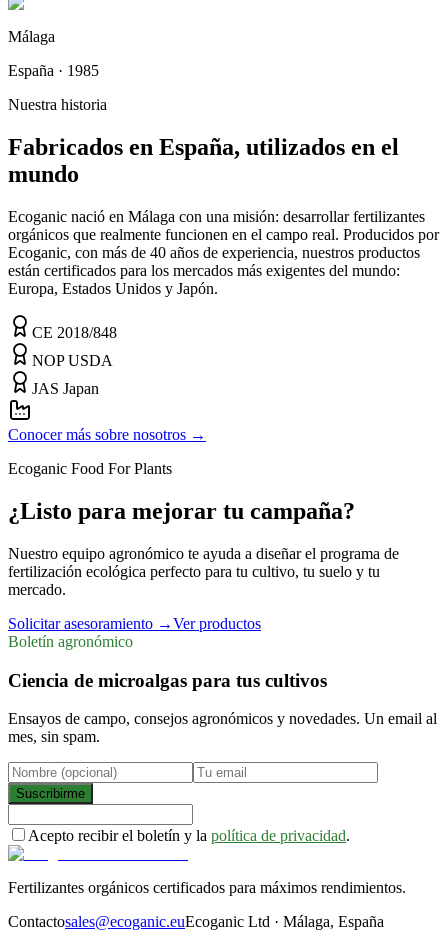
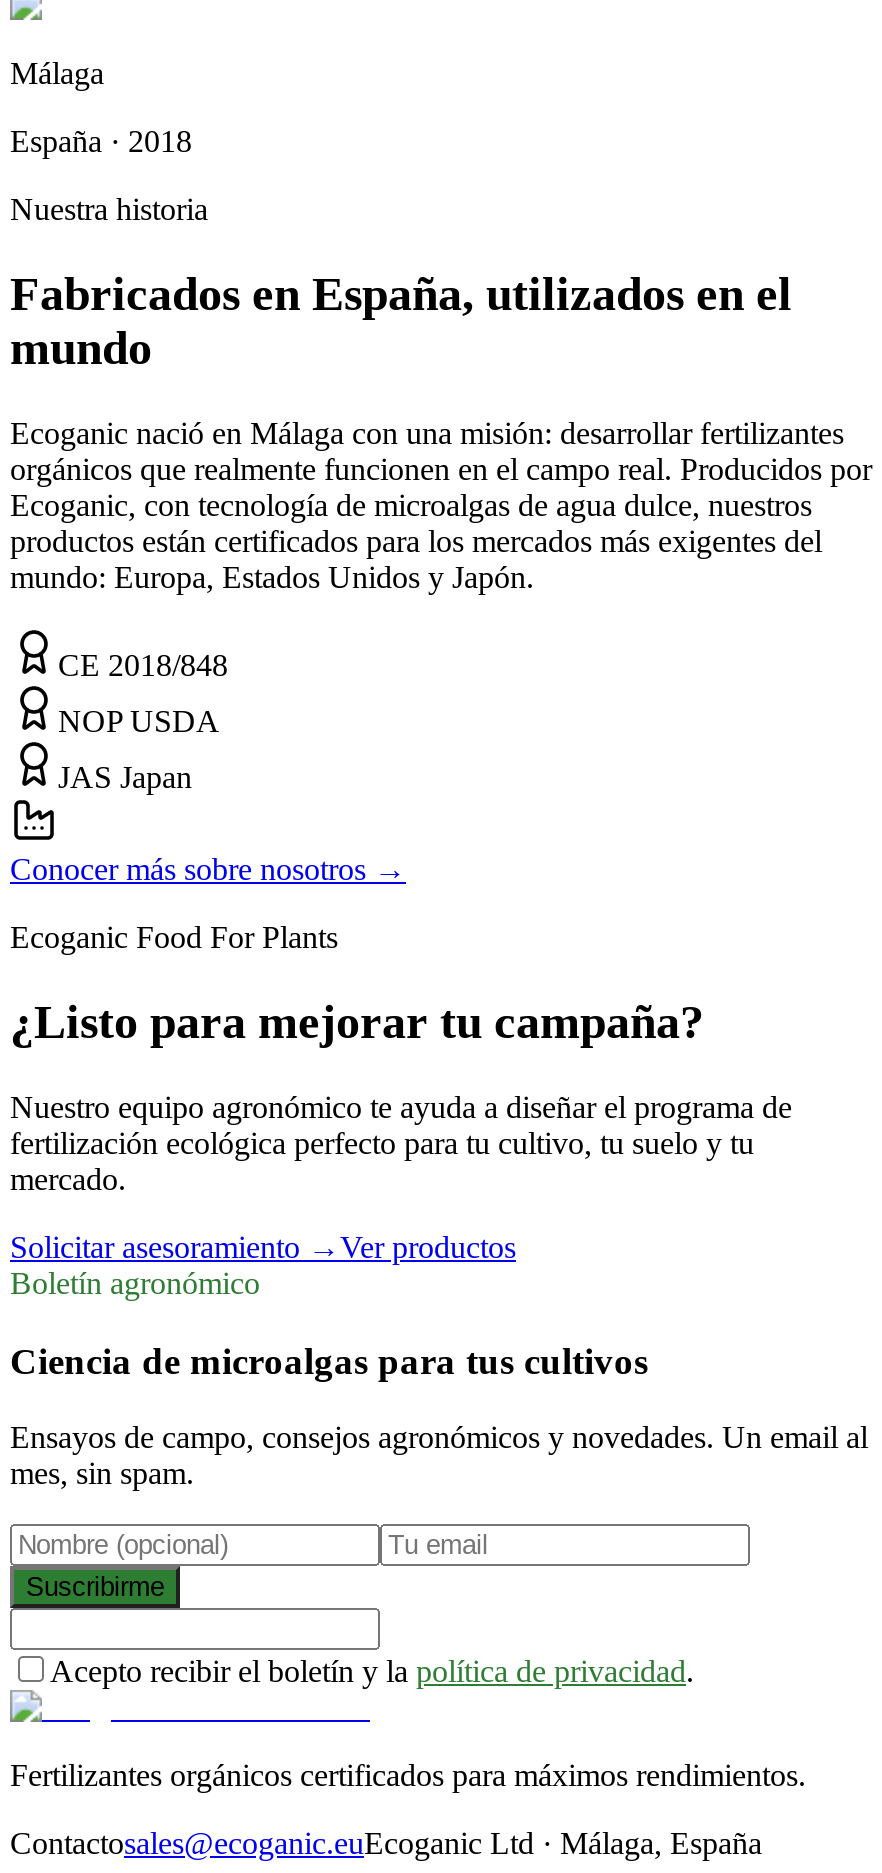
[8,62,99,79] España · 1985 -> [10,124,192,158] España · 2018
[8,244,420,297] Ecoganic, con más de 40 años de experiencia, nuestros productos | están certificados para los mercados más exigentes del mundo: | Europa, Estados Unidos y Japón. -> [10,488,822,594] Ecoganic, con tecnología de microalgas de agua dulce, nuestros | productos están certificados para los mercados más exigentes del | mundo: Europa, Estados Unidos y Japón.

